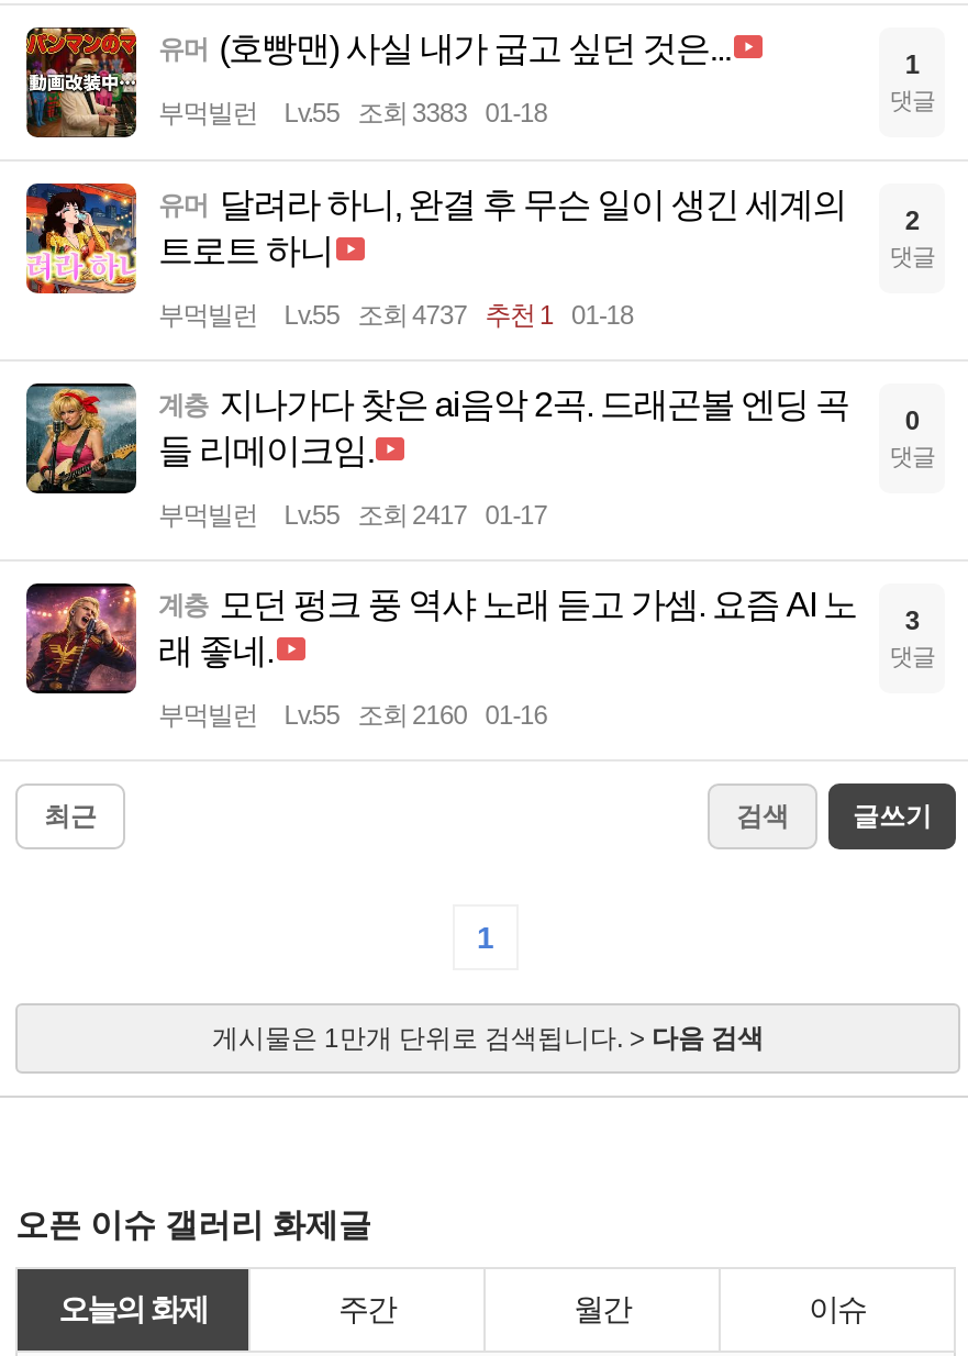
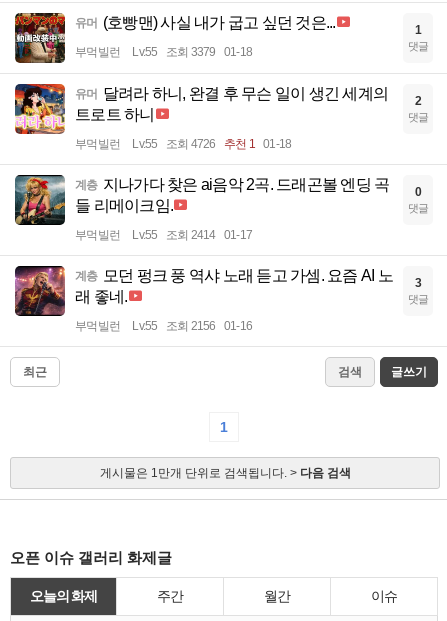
[158,98,547,129] 부먹빌런 Lv.55 조회 3383 01-18 -> [75,45,252,59] 부먹빌런 Lv.55 조회 3379 01-18
[158,300,633,331] 부먹빌런 Lv.55 조회 4737 추천 1 01-18 -> [75,137,291,151] 부먹빌런 Lv.55 조회 4726 추천 1 01-18
[158,500,547,531] 부먹빌런 Lv.55 조회 2417 01-17 -> [75,228,252,242] 부먹빌런 Lv.55 조회 2414 01-17
[158,700,547,731] 부먹빌런 Lv.55 조회 2160 01-16 -> [75,319,252,333] 부먹빌런 Lv.55 조회 2156 01-16

